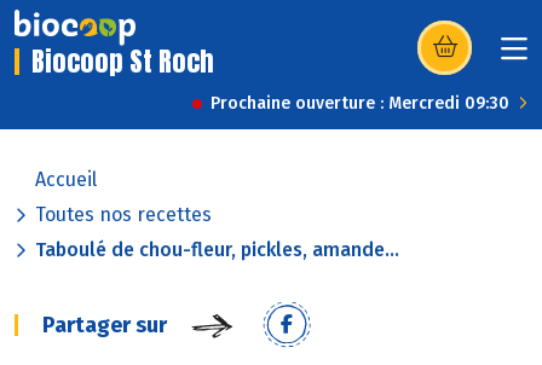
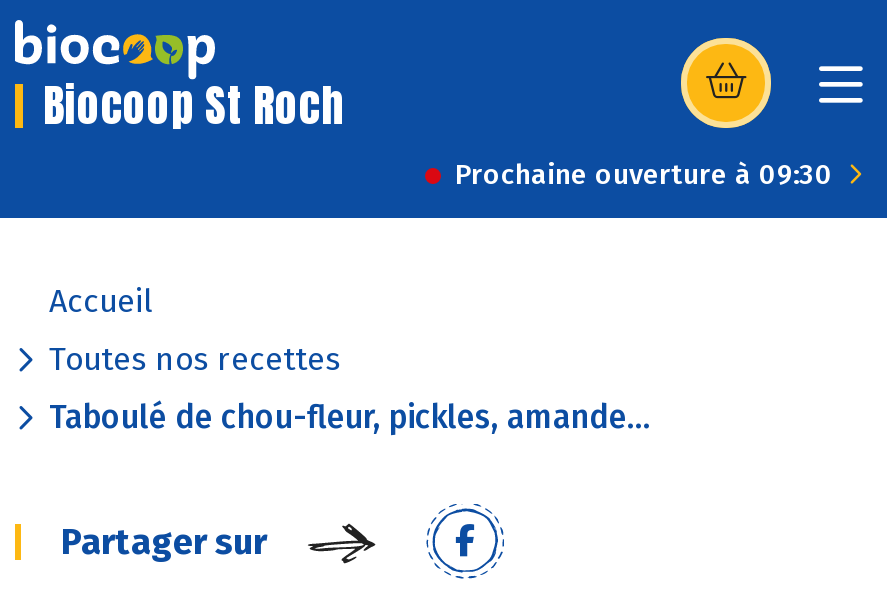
[211,93,509,114] Prochaine ouverture : Mercredi 09:30 -> [455,158,833,192] Prochaine ouverture à 09:30

